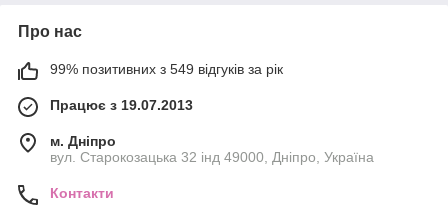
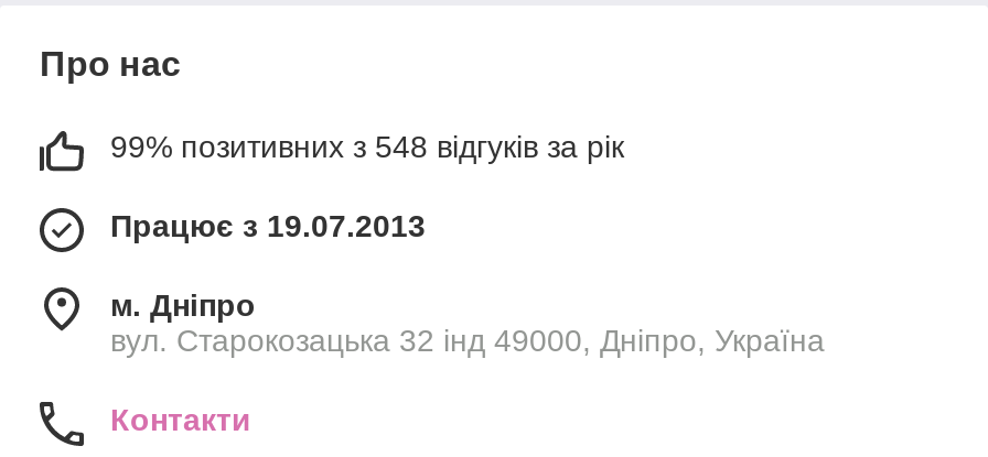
[50,61,283,77] 99% позитивних з 549 відгуків за рік -> [110,130,624,165] 99% позитивних з 548 відгуків за рік

